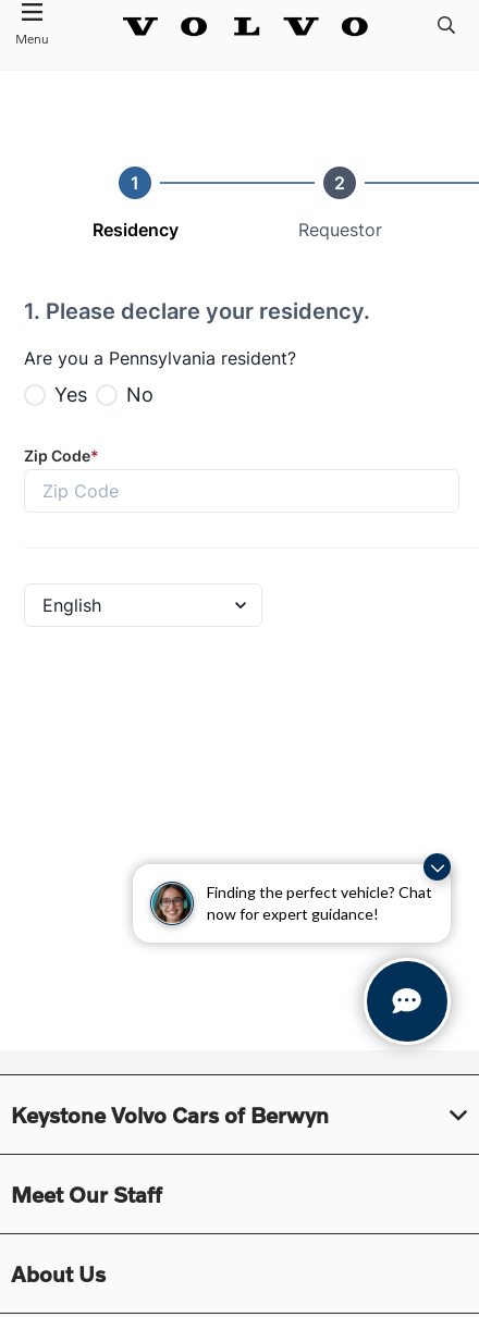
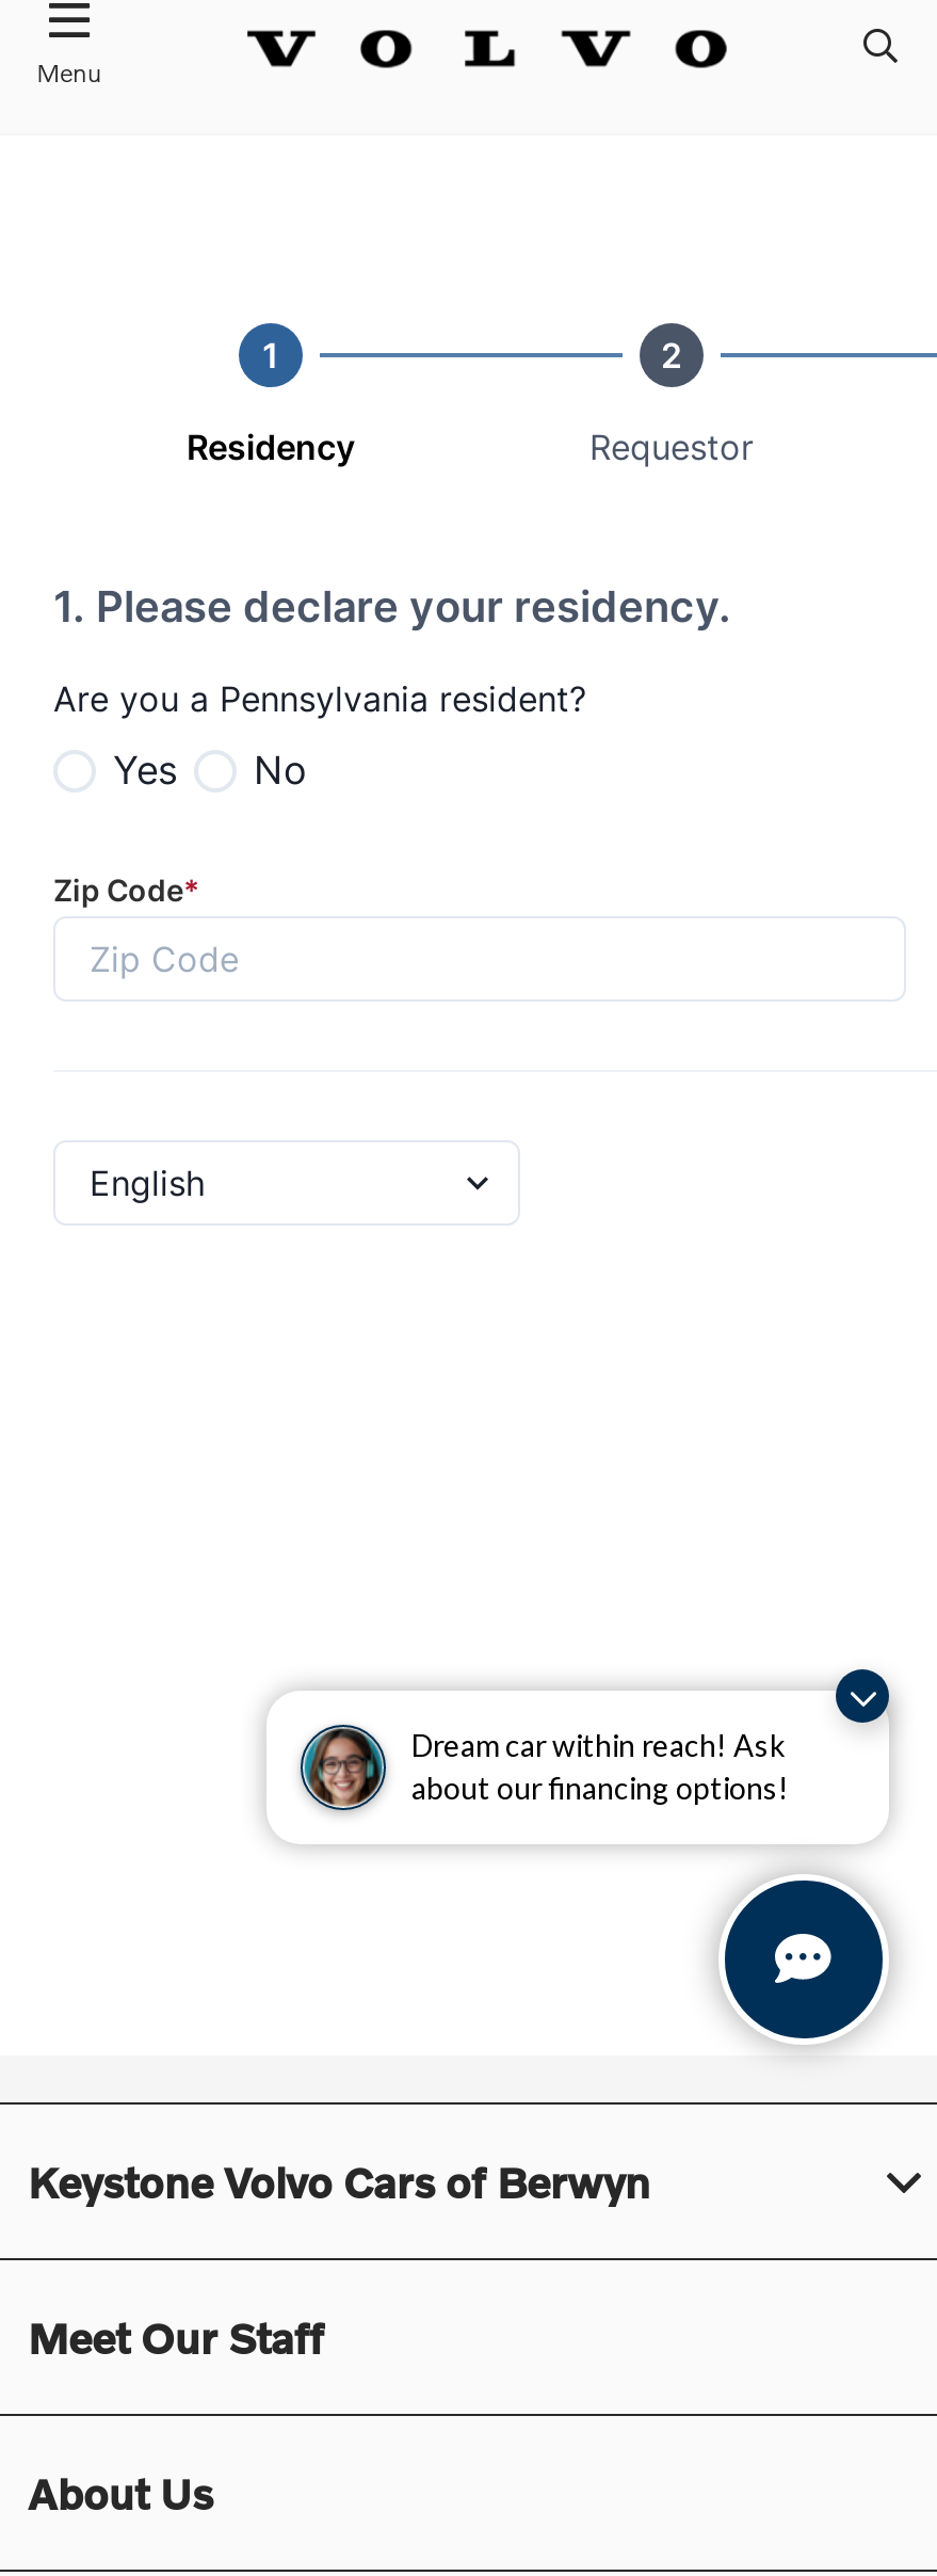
[207,883,432,923] Finding the perfect vehicle? Chat | now for expert guidance! -> [411,1727,789,1806] Dream car within reach! Ask | about our financing options!

